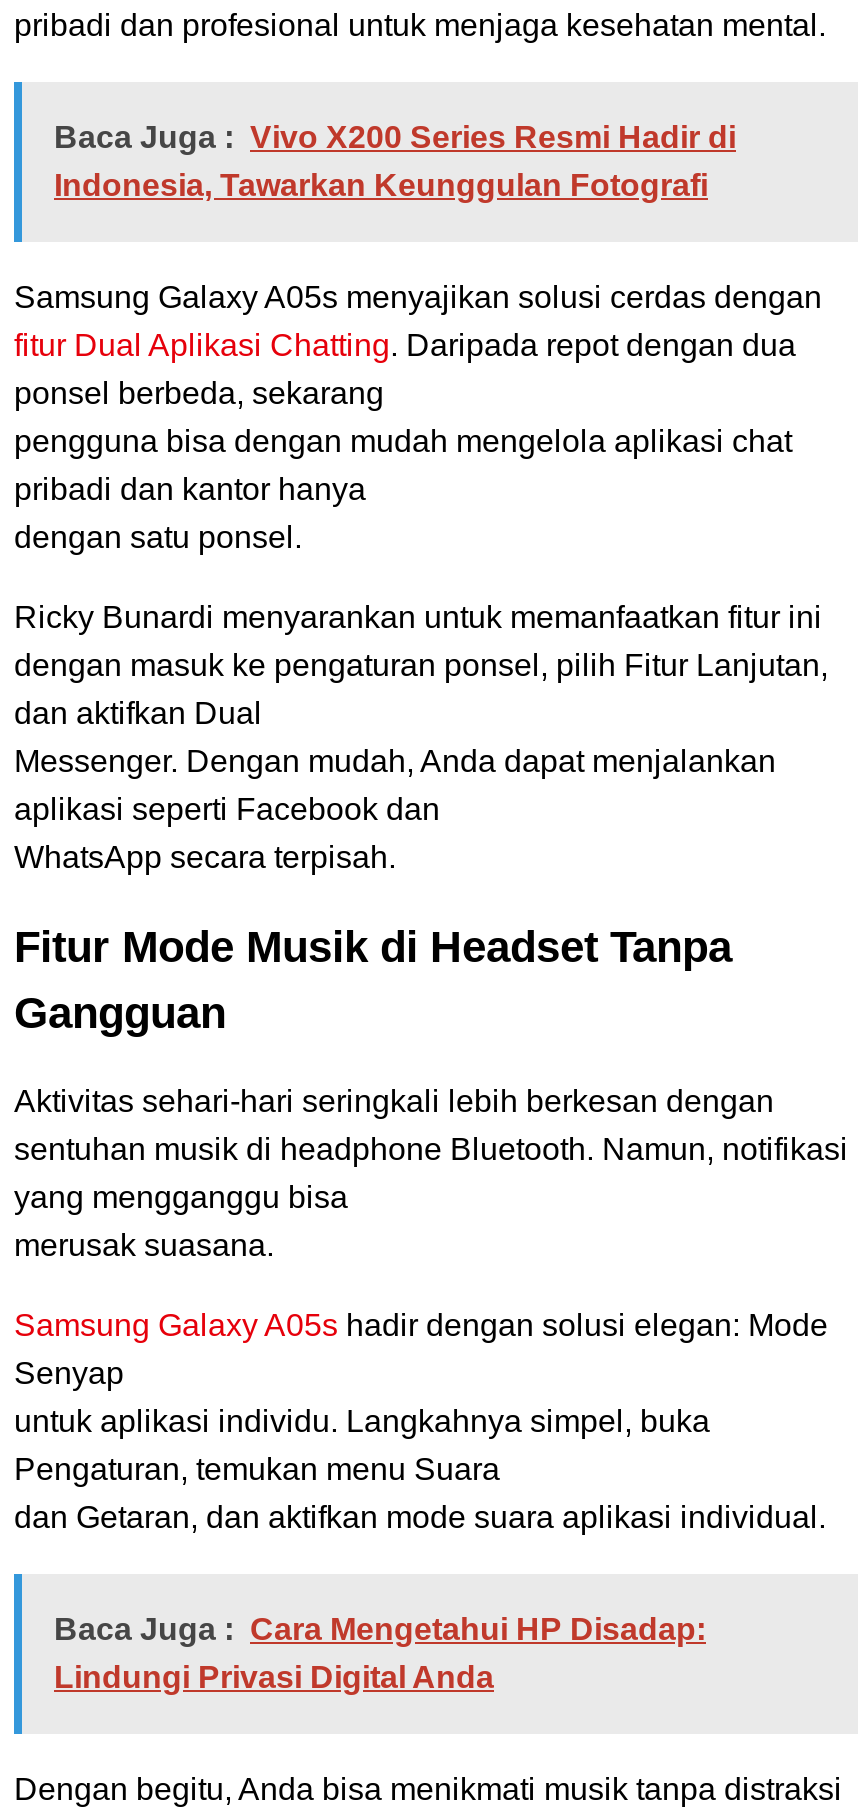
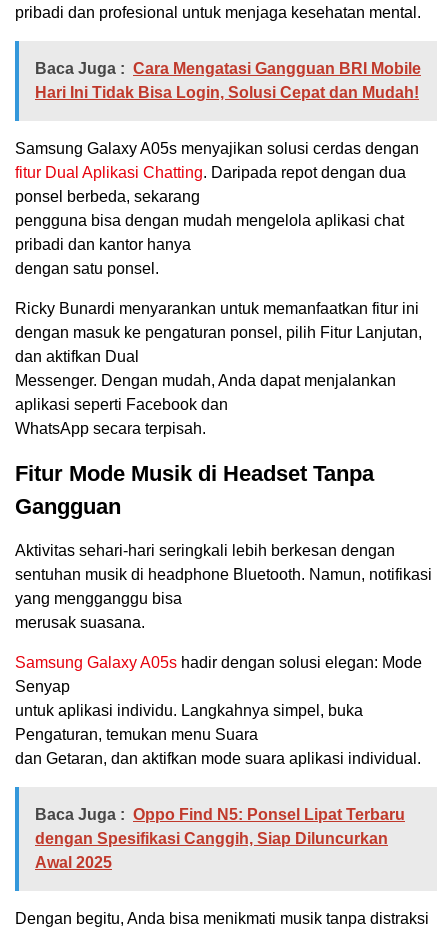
[54,121,736,203] Baca Juga : Vivo X200 Series Resmi Hadir di | Indonesia, Tawarkan Keunggulan Fotografi -> [35,60,421,101] Baca Juga : Cara Mengatasi Gangguan BRI Mobile | Hari Ini Tidak Bisa Login, Solusi Cepat dan Mudah!
[54,1613,706,1695] Baca Juga : Cara Mengetahui HP Disadap: | Lindungi Privasi Digital Anda -> [35,806,405,871] Baca Juga : Oppo Find N5: Ponsel Lipat Terbaru | dengan Spesifikasi Canggih, Siap Diluncurkan | Awal 2025

